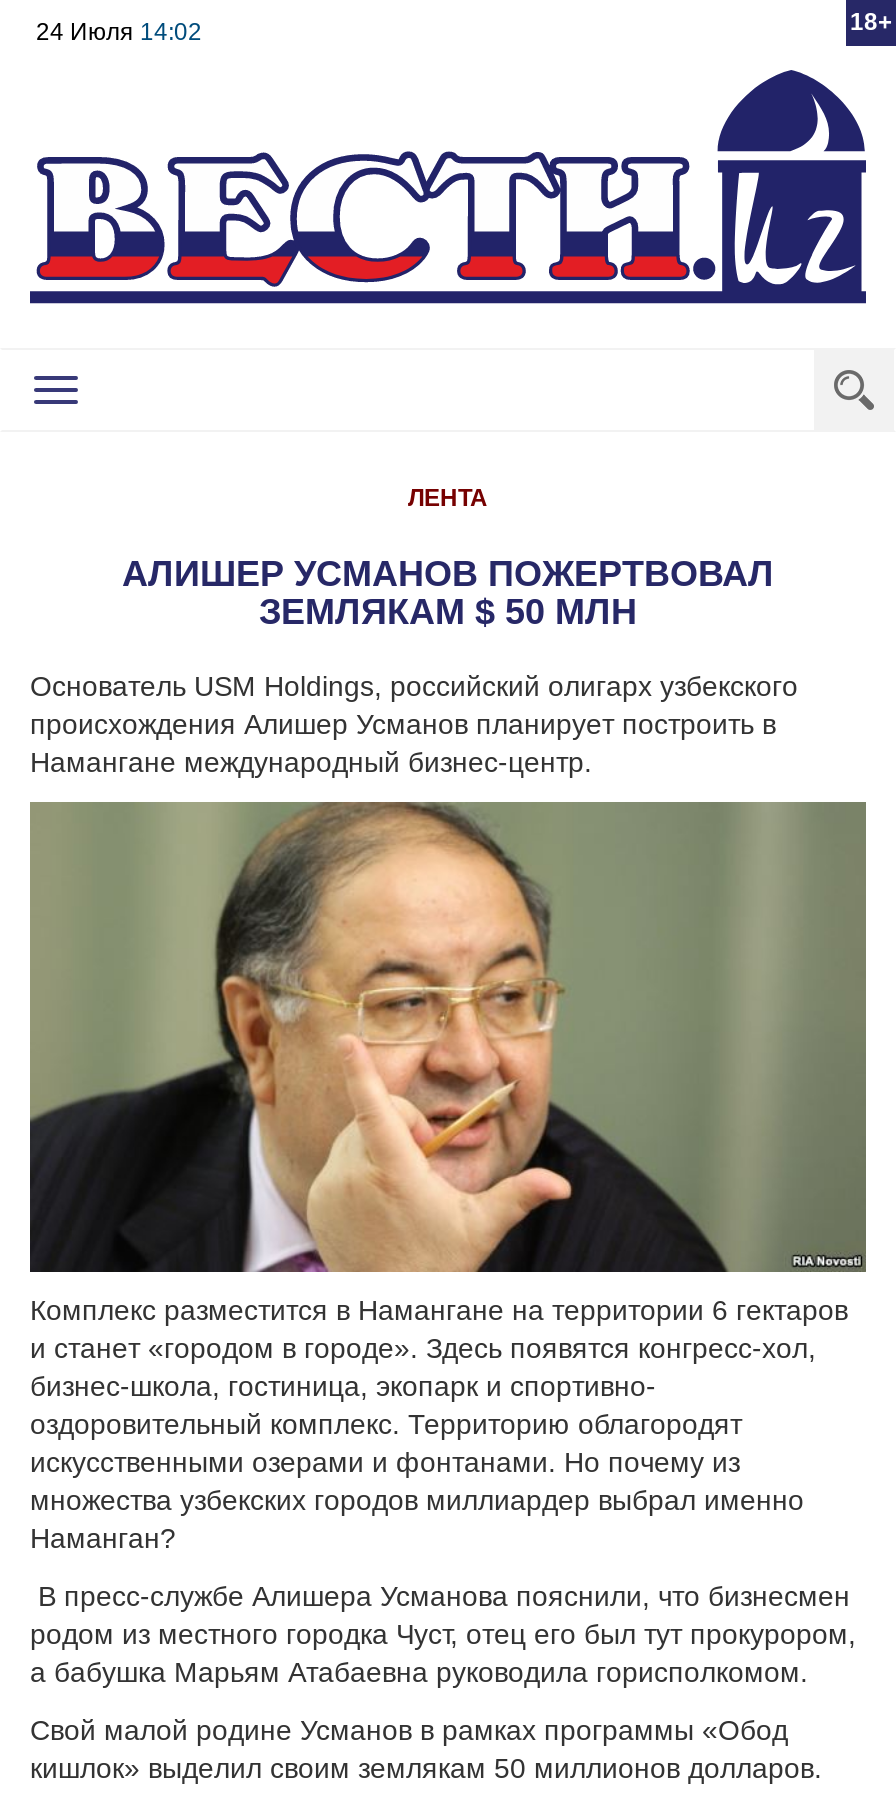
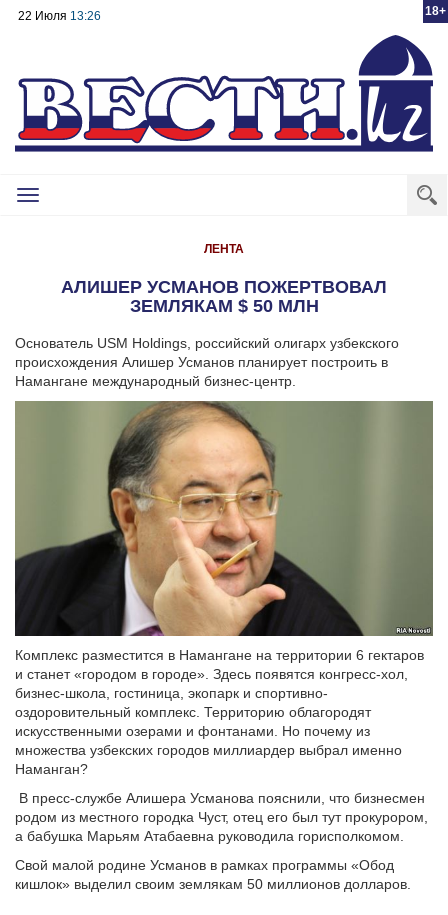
[36,18,202,46] 24 Июля 14:02 -> [18,9,101,23] 22 Июля 13:26

